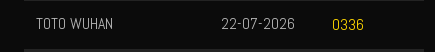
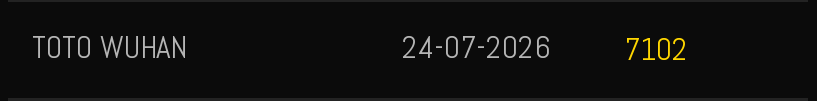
[221,14,295,34] 22-07-2026 -> [402,29,550,69] 24-07-2026
[332,15,364,35] 0336 -> [624,30,688,70] 7102

